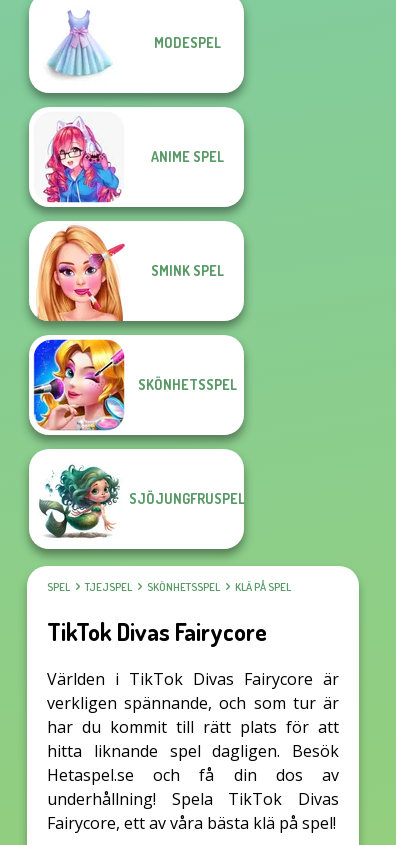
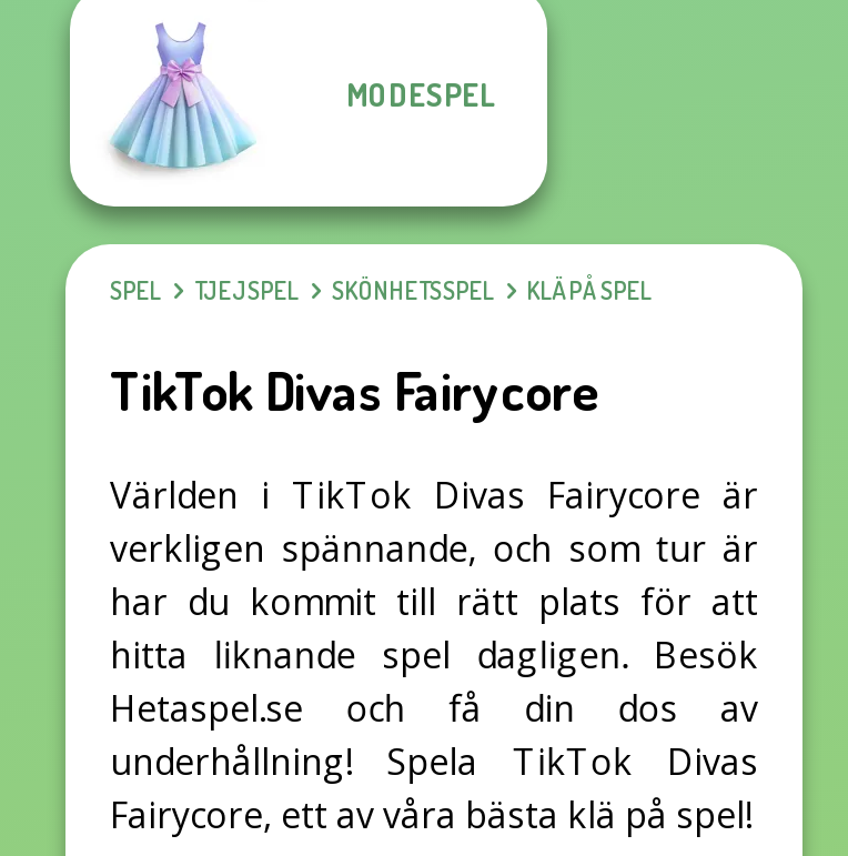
[28,106,245,455] [image] | ANIME SPEL -> none
[150,262,223,279] SMINK SPEL -> none
[137,376,236,393] SKÖNHETSSPEL -> none
[38,464,245,539] [image] | SJÖJUNGFRUSPEL -> none

